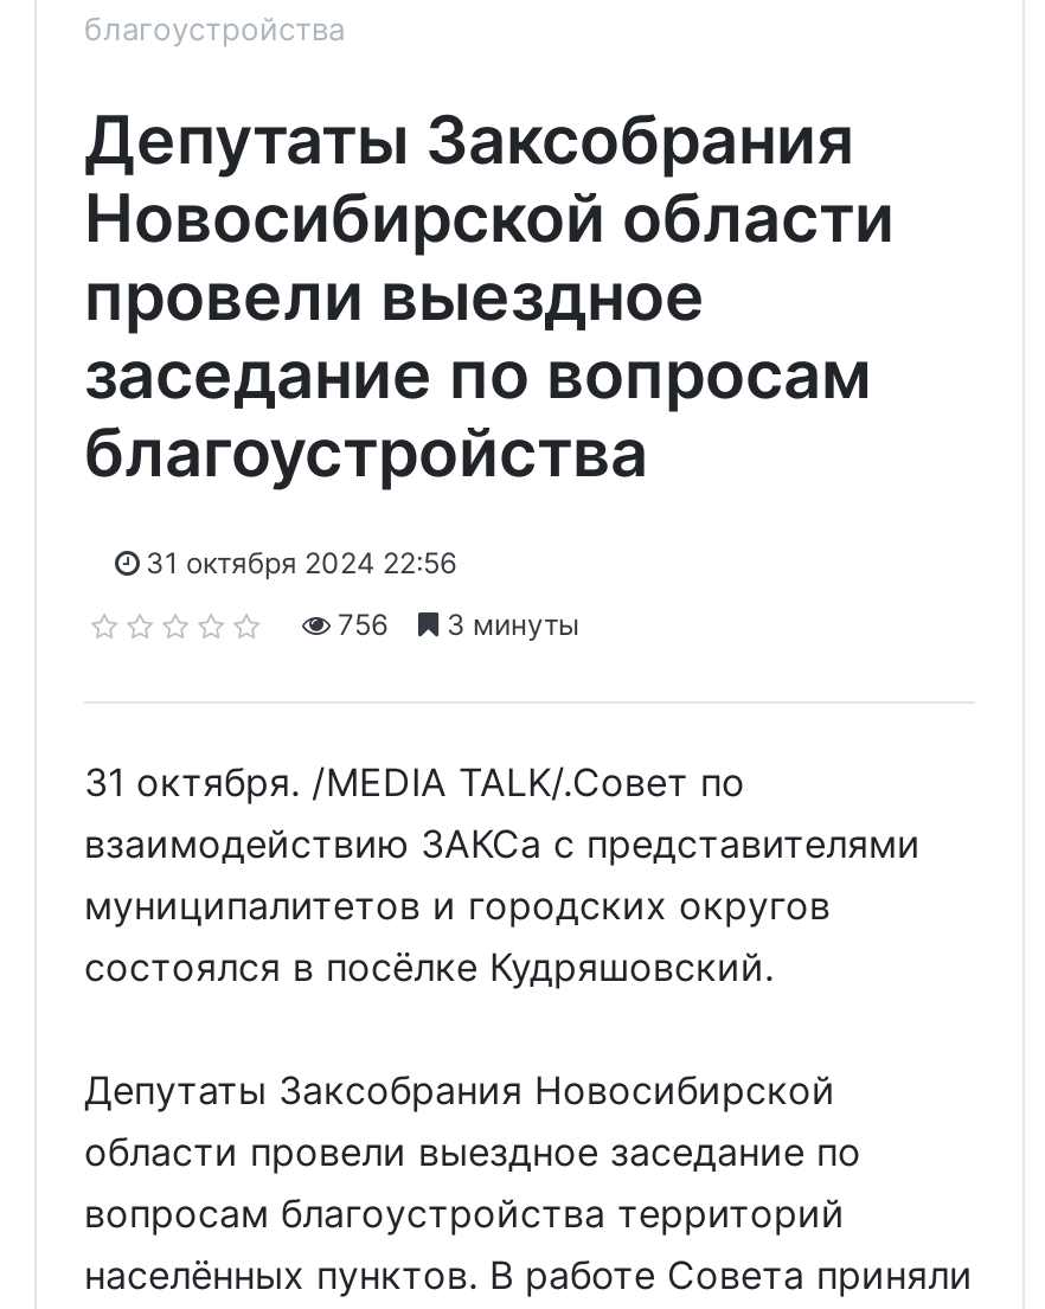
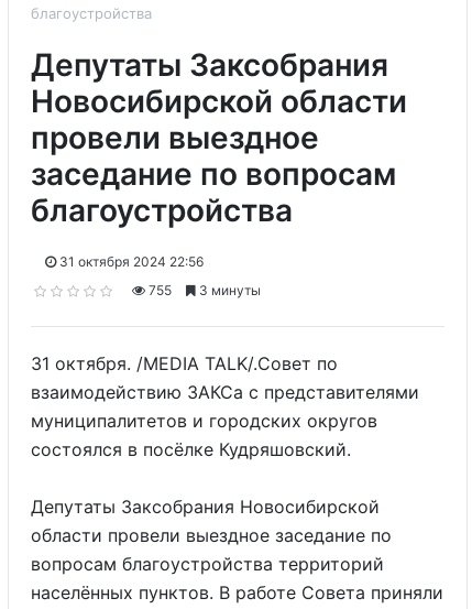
[331,607,387,642] 756 -> [145,282,172,298] 755

